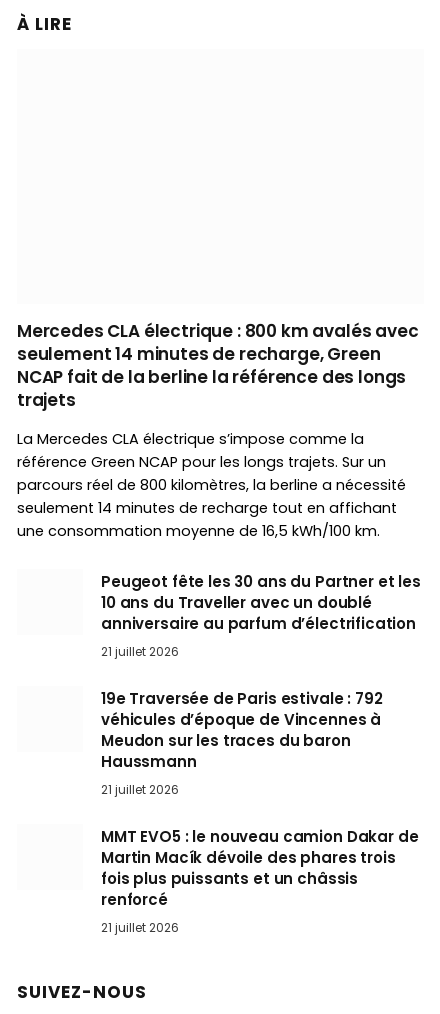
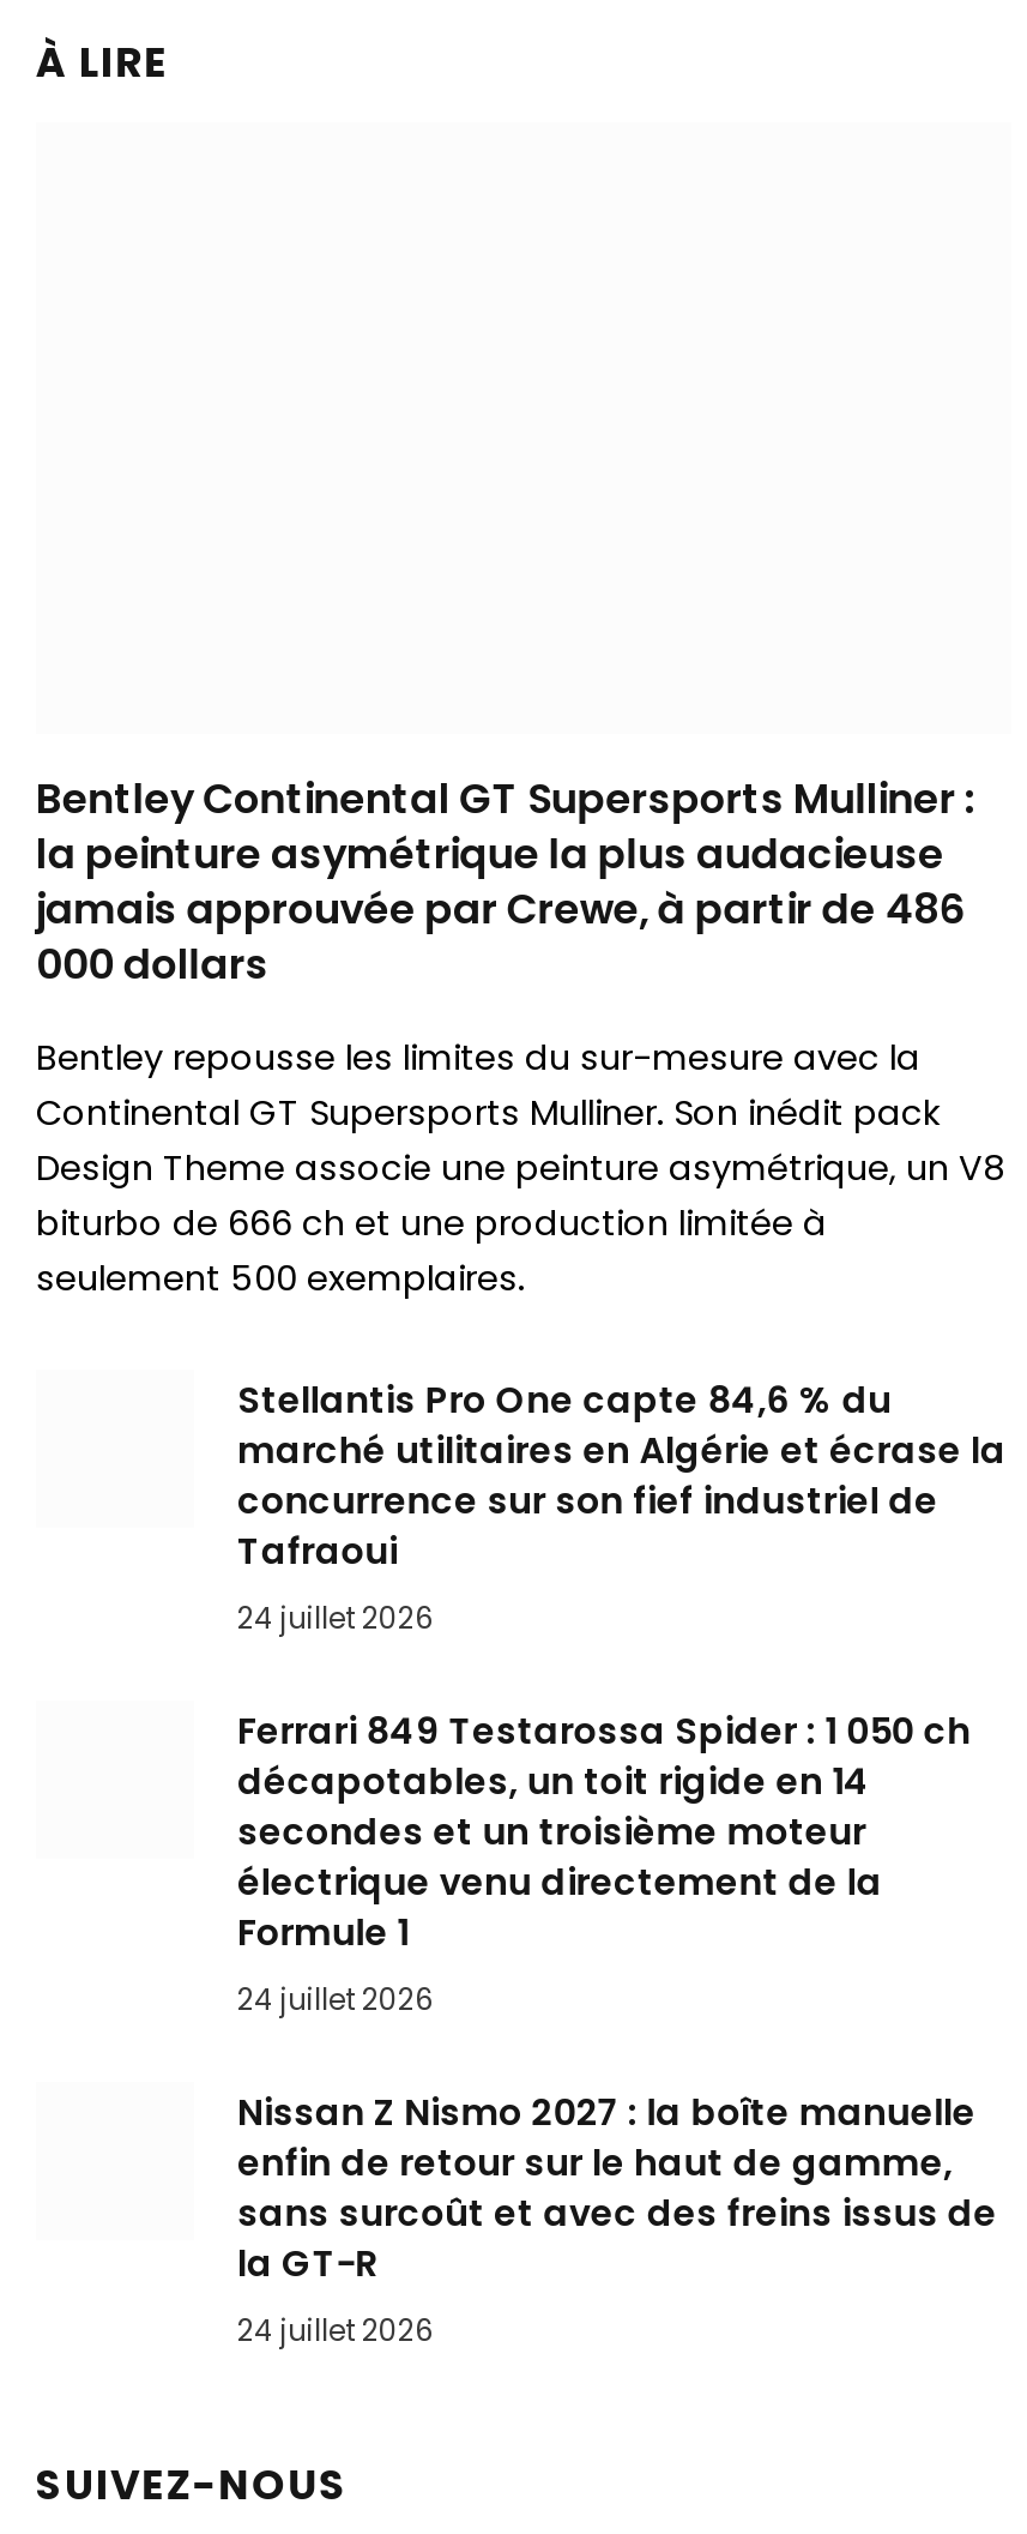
[17,319,418,412] Mercedes CLA électrique : 800 km avalés avec | seulement 14 minutes de recharge, Green | NCAP fait de la berline la référence des longs | trajets -> [36,769,974,992] Bentley Continental GT Supersports Mulliner : | la peinture asymétrique la plus audacieuse | jamais approuvée par Crewe, à partir de 486 | 000 dollars
[17,429,406,541] La Mercedes CLA électrique s’impose comme la | référence Green NCAP pour les longs trajets. Sur un | parcours réel de 800 kilomètres, la berline a nécessité | seulement 14 minutes de recharge tout en affichant | une consommation moyenne de 16,5 kWh/100 km. -> [36,1033,1004,1301] Bentley repousse les limites du sur-mesure avec la | Continental GT Supersports Mulliner. Son inédit pack | Design Theme associe une peinture asymétrique, un V8 | biturbo de 666 ch et une production limitée à | seulement 500 exemplaires.
[101,571,421,660] Peugeot fête les 30 ans du Partner et les | 10 ans du Traveller avec un doublé | anniversaire au parfum d’électrification | 21 juillet 2026 -> [237,1373,1006,1637] Stellantis Pro One capte 84,6 % du | marché utilitaires en Algérie et écrase la | concurrence sur son fief industriel de | Tafraoui | 24 juillet 2026
[101,688,382,798] 19e Traversée de Paris estivale : 792 | véhicules d’époque de Vincennes à | Meudon sur les traces du baron | Haussmann | 21 juillet 2026 -> [237,1704,971,2019] Ferrari 849 Testarossa Spider : 1 050 ch | décapotables, un toit rigide en 14 | secondes et un troisième moteur | électrique venu directement de la | Formule 1 | 24 juillet 2026
[101,826,418,936] MMT EVO5 : le nouveau camion Dakar de | Martin Macík dévoile des phares trois | fois plus puissants et un châssis | renforcé | 21 juillet 2026 -> [237,2086,997,2350] Nissan Z Nismo 2027 : la boîte manuelle | enfin de retour sur le haut de gamme, | sans surcoût et avec des freins issus de | la GT-R | 24 juillet 2026

